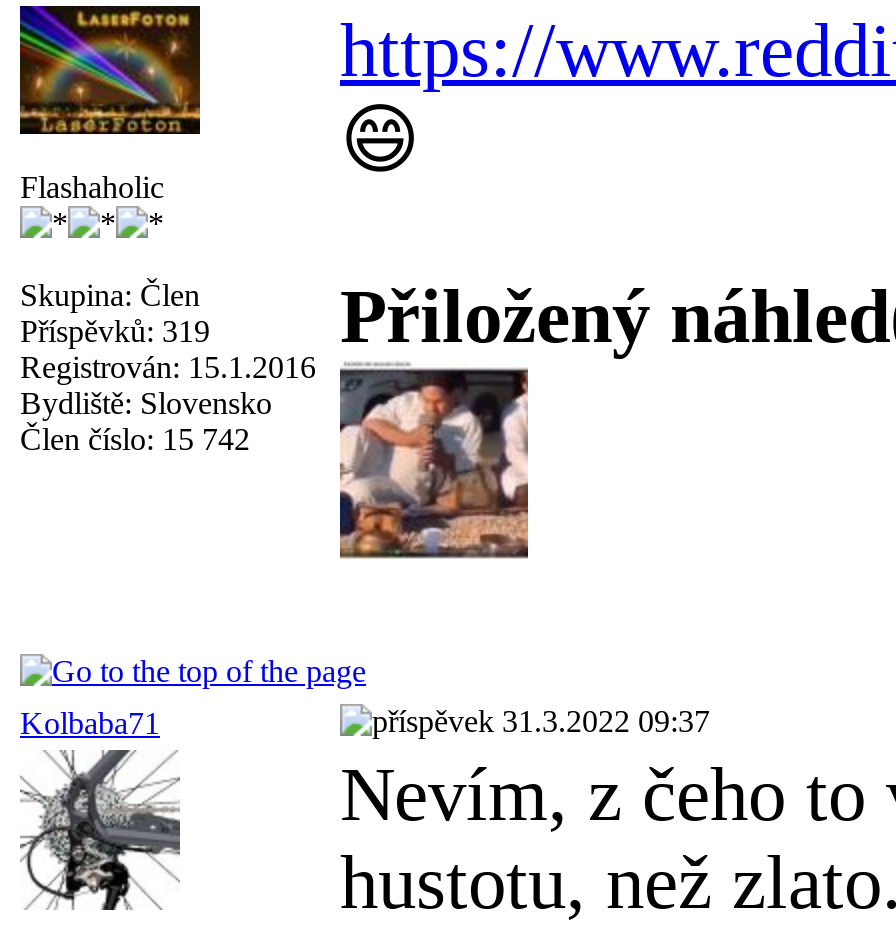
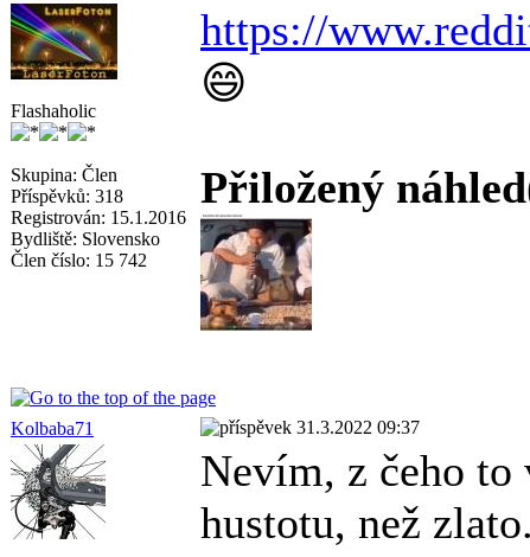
[20,314,210,348] Příspěvků: 319 -> [11,186,123,206] Příspěvků: 318

